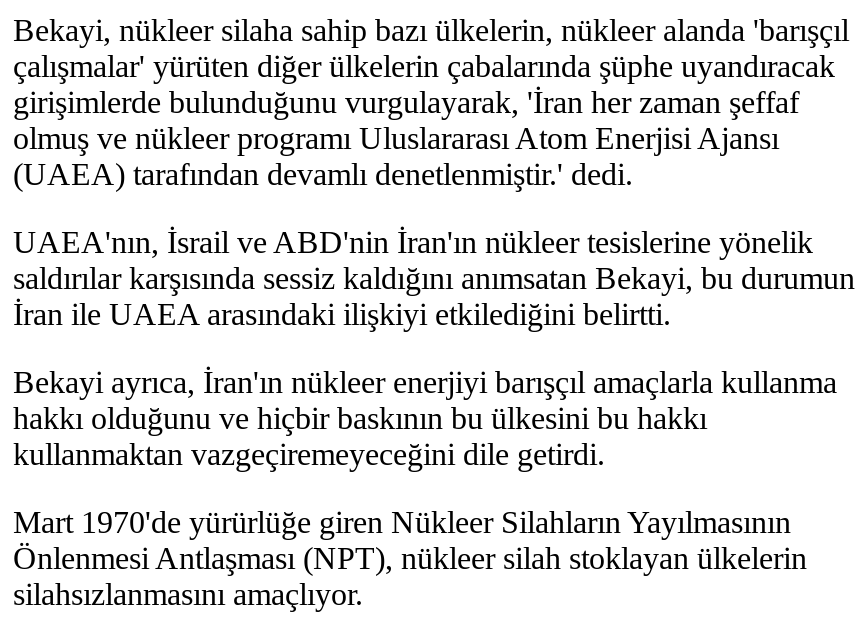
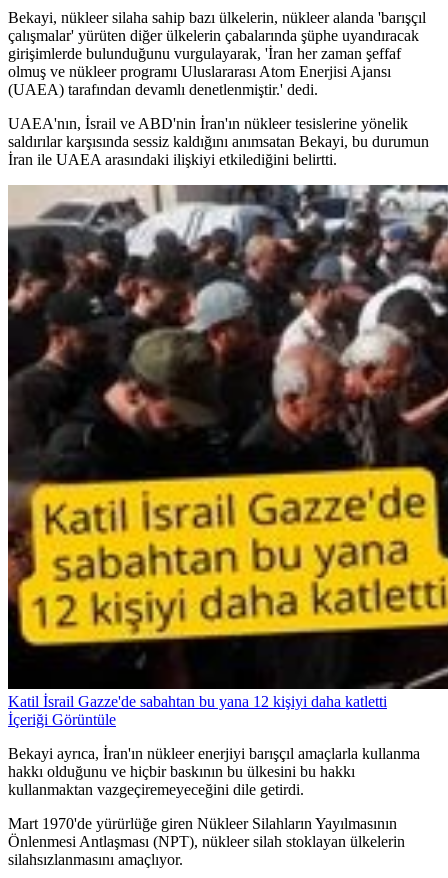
none -> [7,184,445,728] [image] | Katil İsrail Gazze'de sabahtan bu yana 12 kişiyi daha katletti | İçeriği Görüntüle

